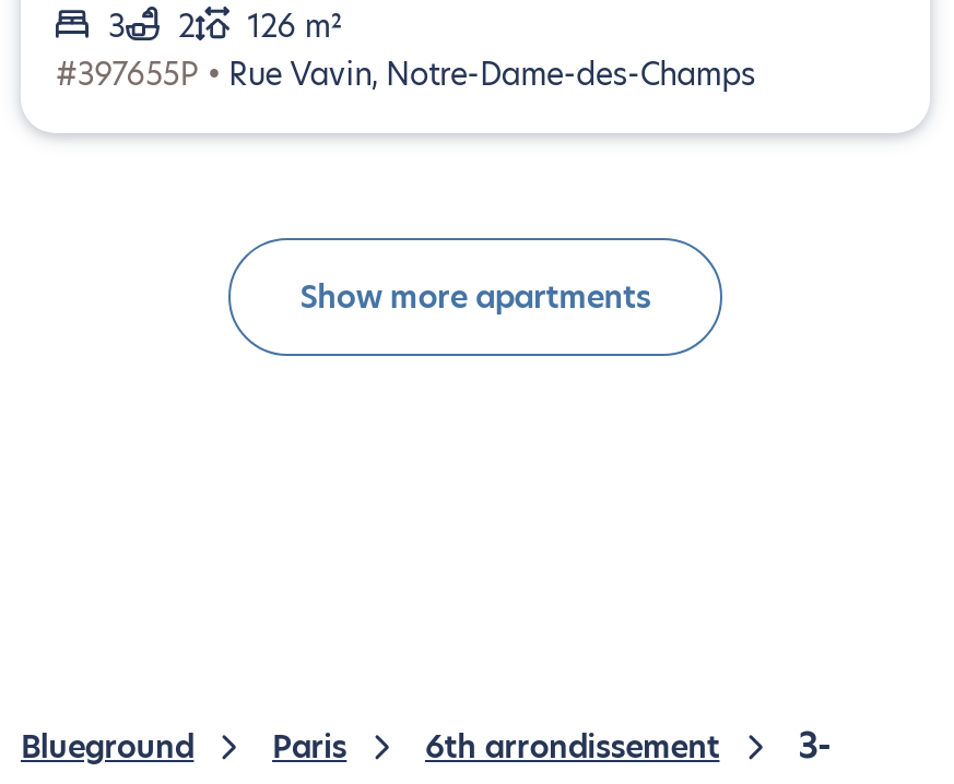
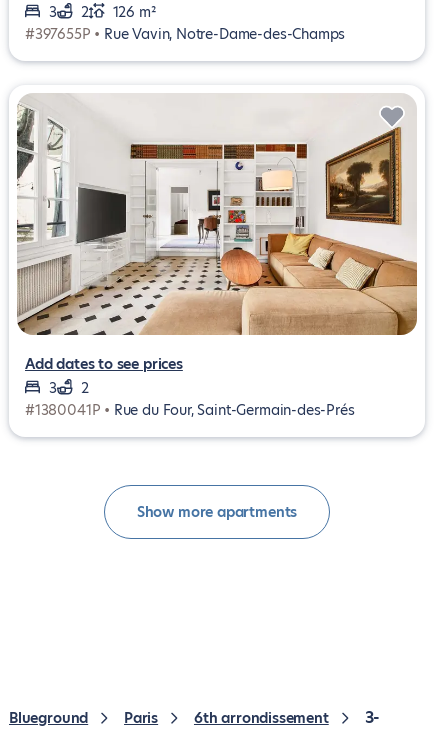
none -> [16,93,418,420] [image] | Add dates to see prices | 3 | 2 | #1380041P • Rue du Four, Saint-Germain-des-Prés

